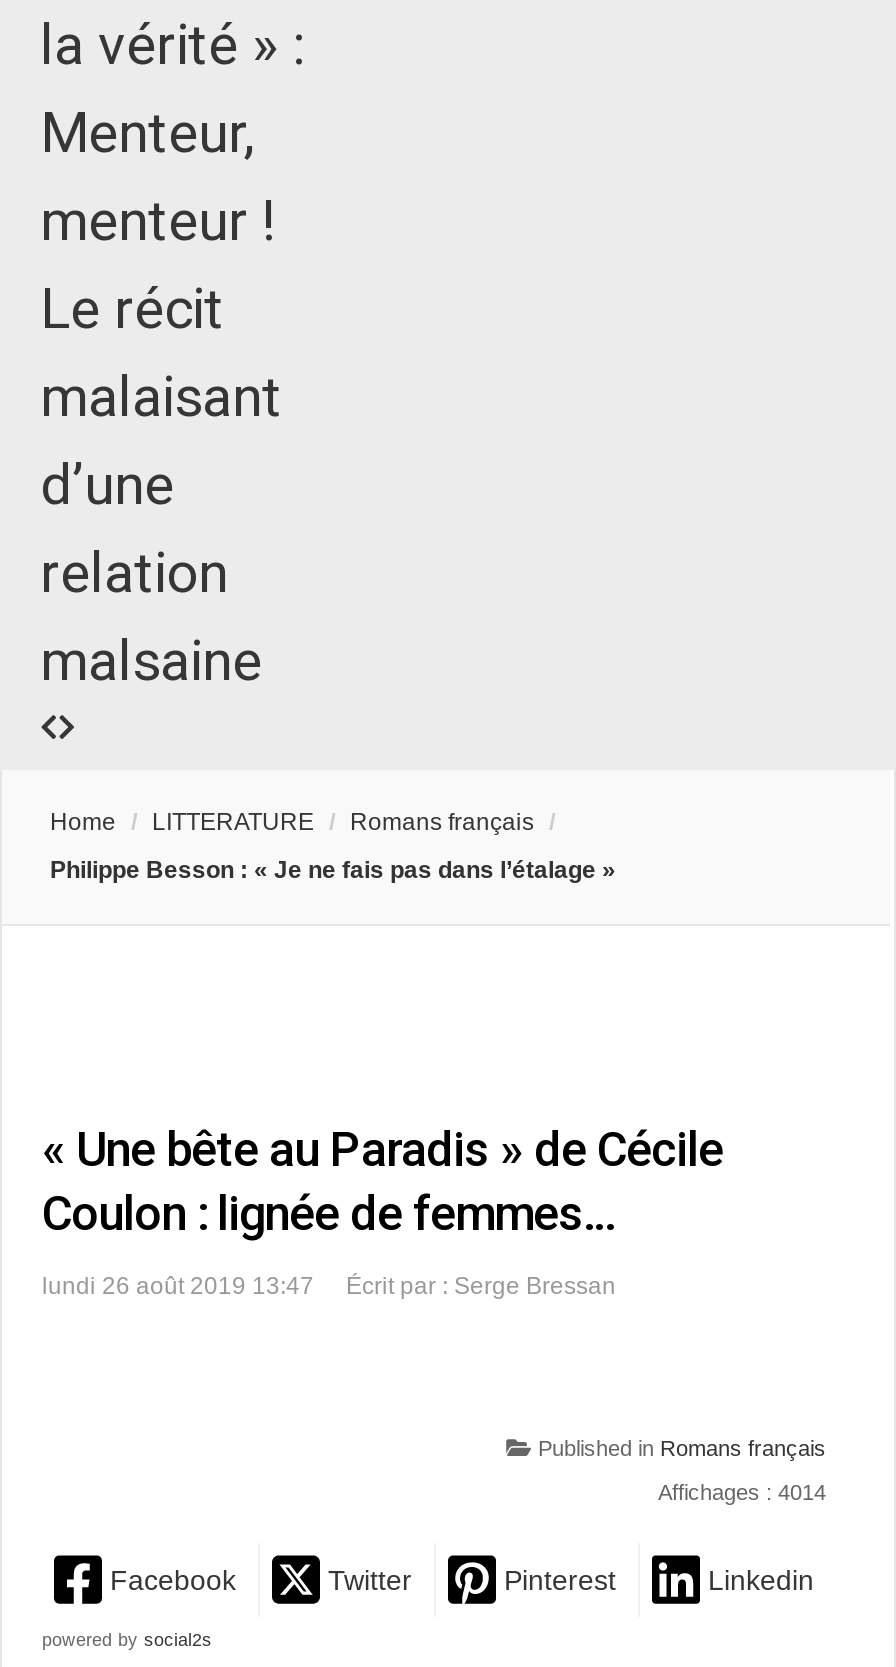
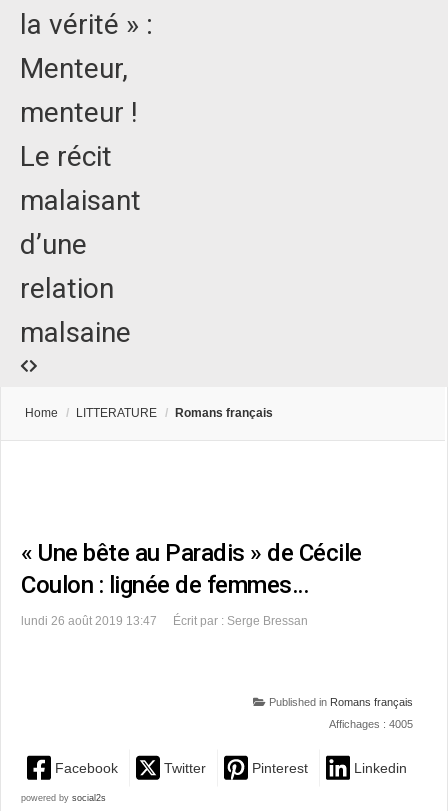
[50,809,616,885] Home / LITTERATURE / Romans français / | Philippe Besson : « Je ne fais pas dans l’étalage » -> [25,406,273,420] Home / LITTERATURE / Romans français
[658,1481,826,1505] Affichages : 4014 -> [329,718,413,730] Affichages : 4005

